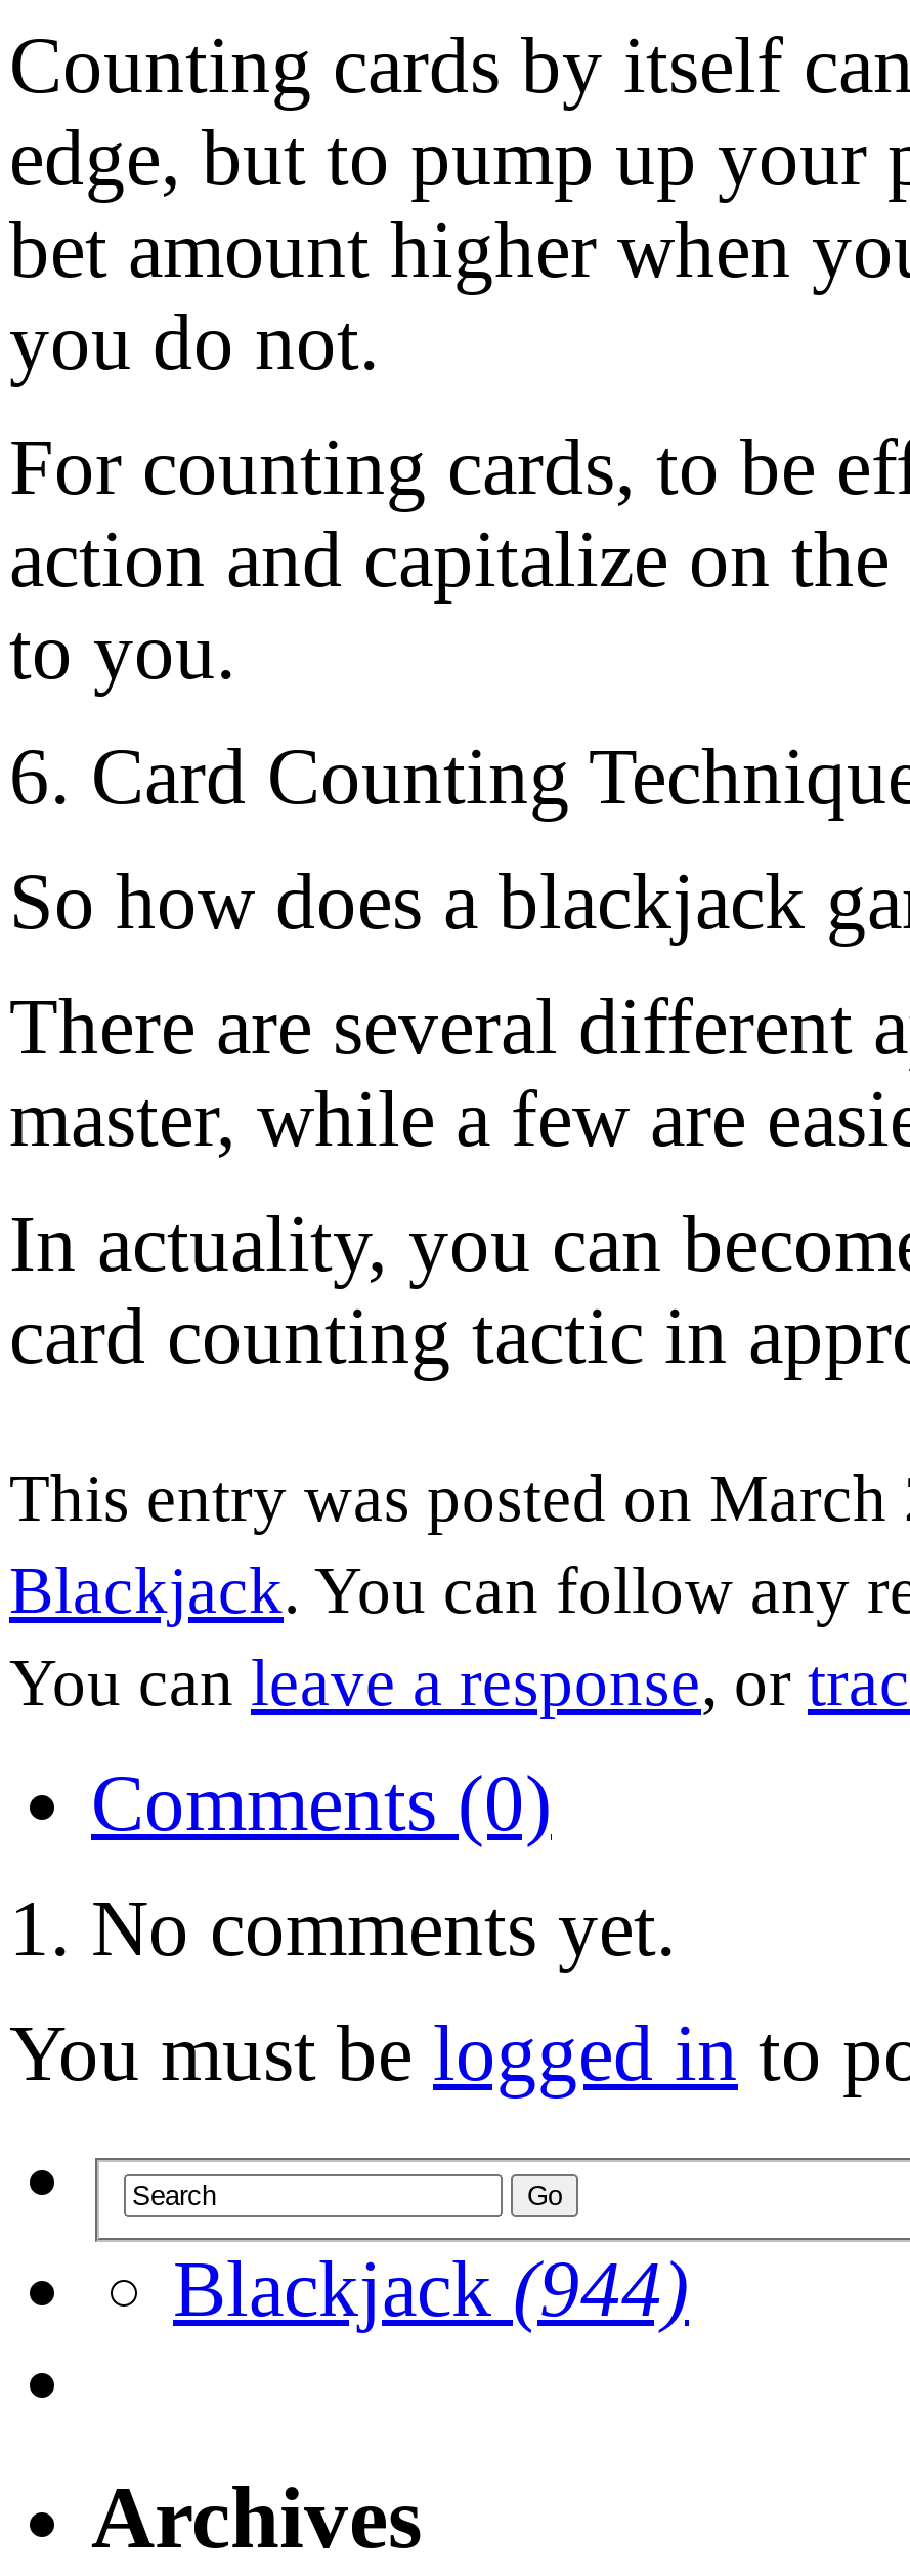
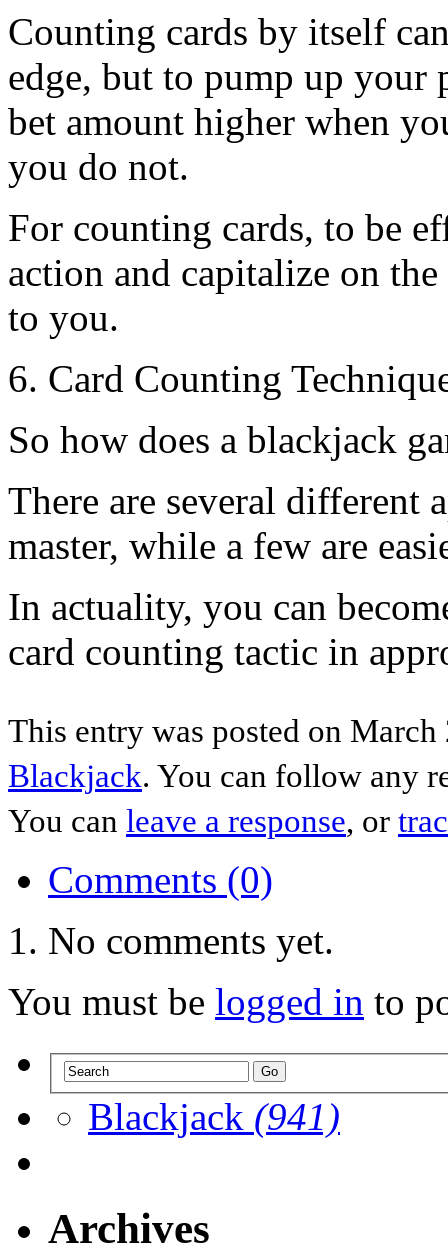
[173,2243,689,2332] Blackjack (944) -> [88,1095,340,1138] Blackjack (941)

